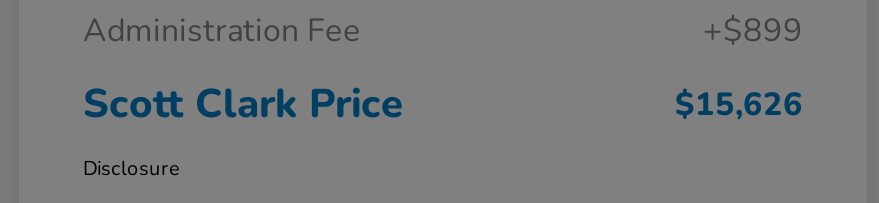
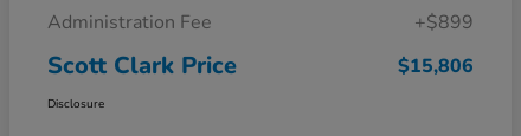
[675,84,803,128] $15,626 -> [398,53,474,79] $15,806

